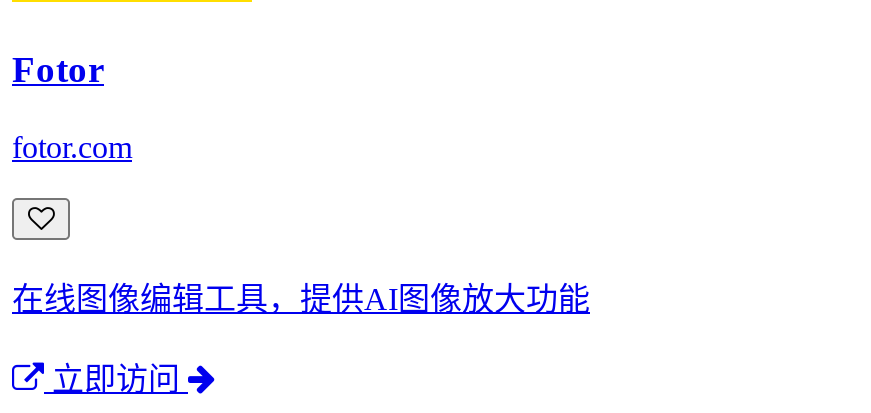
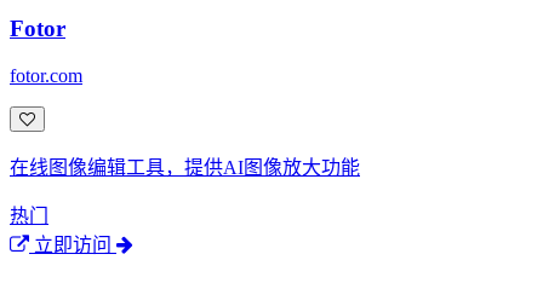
none -> [10,205,48,226] 热门

